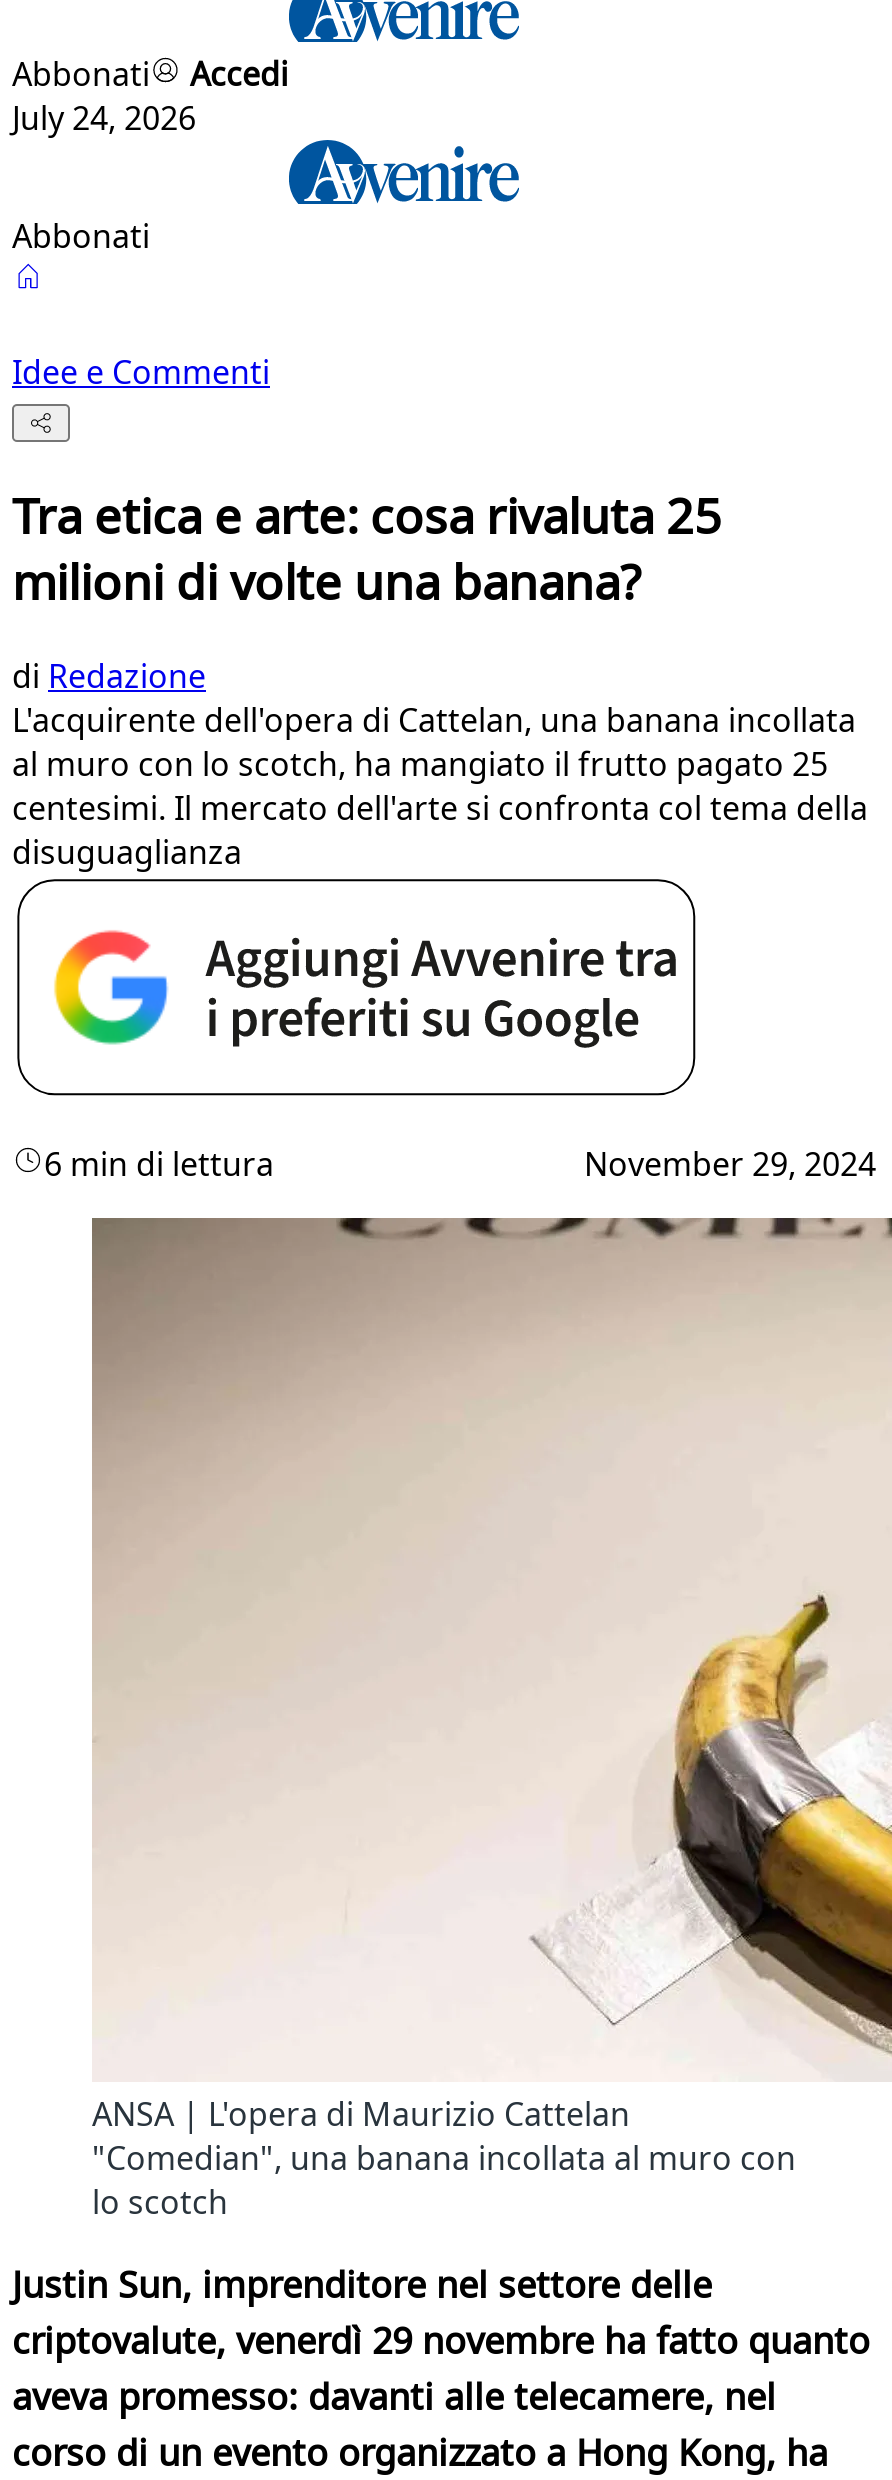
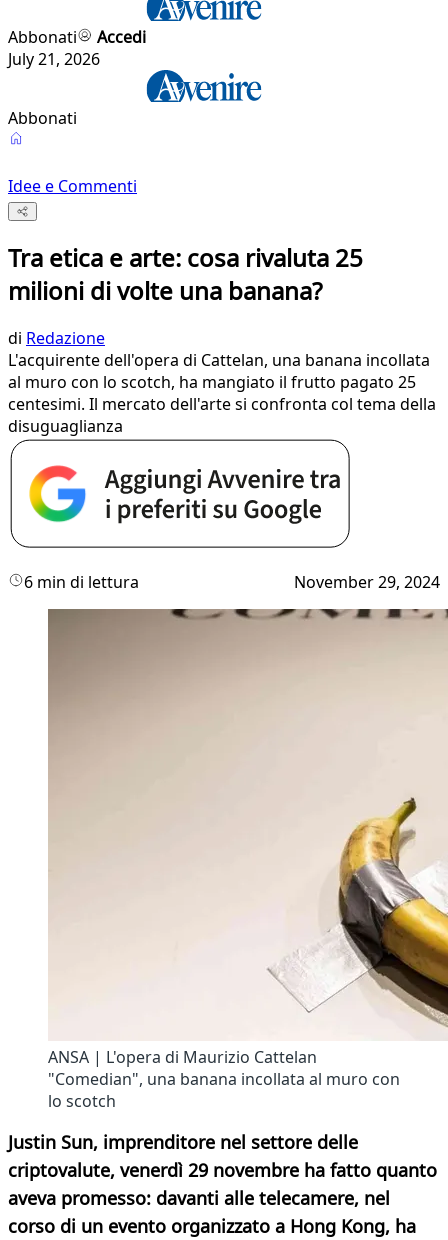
[12,96,196,140] July 24, 2026 -> [8,48,100,70] July 21, 2026

